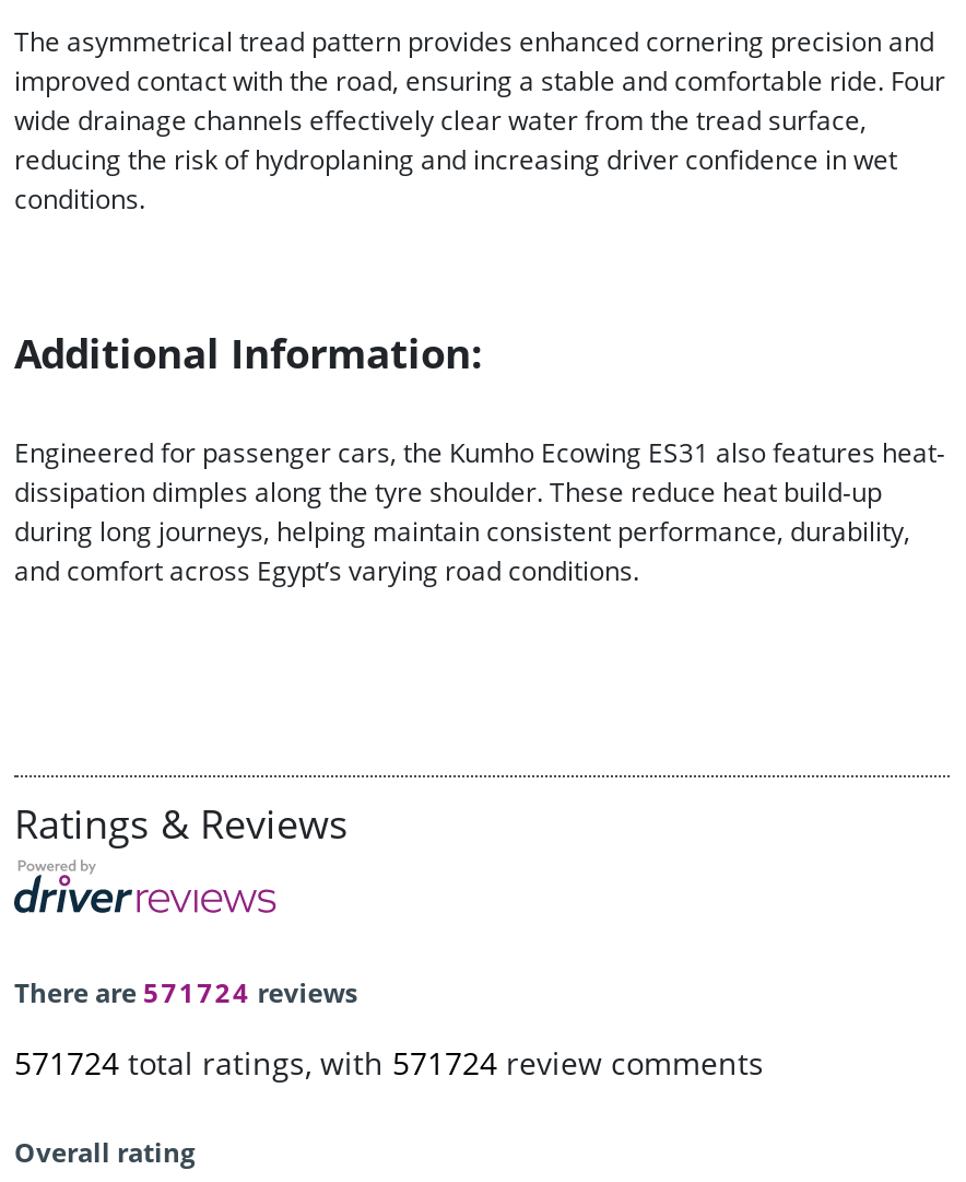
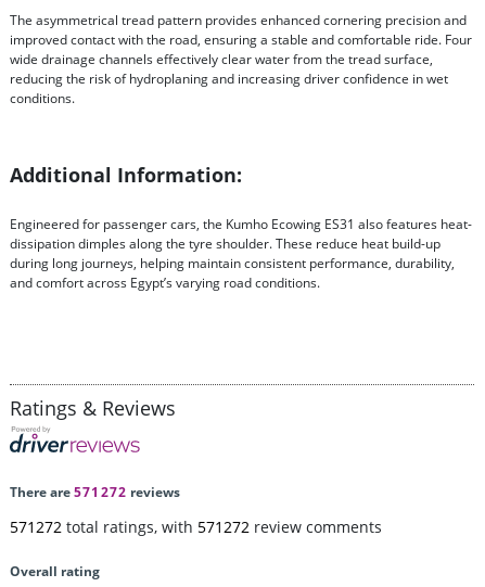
[14,975,358,1012] There are 571724 reviews -> [10,483,180,502] There are 571272 reviews
[14,1043,764,1084] 571724 total ratings, with 571724 review comments -> [10,517,382,537] 571272 total ratings, with 571272 review comments

